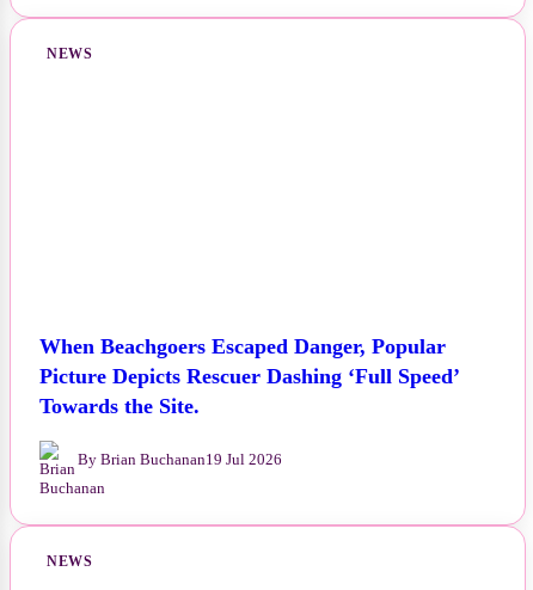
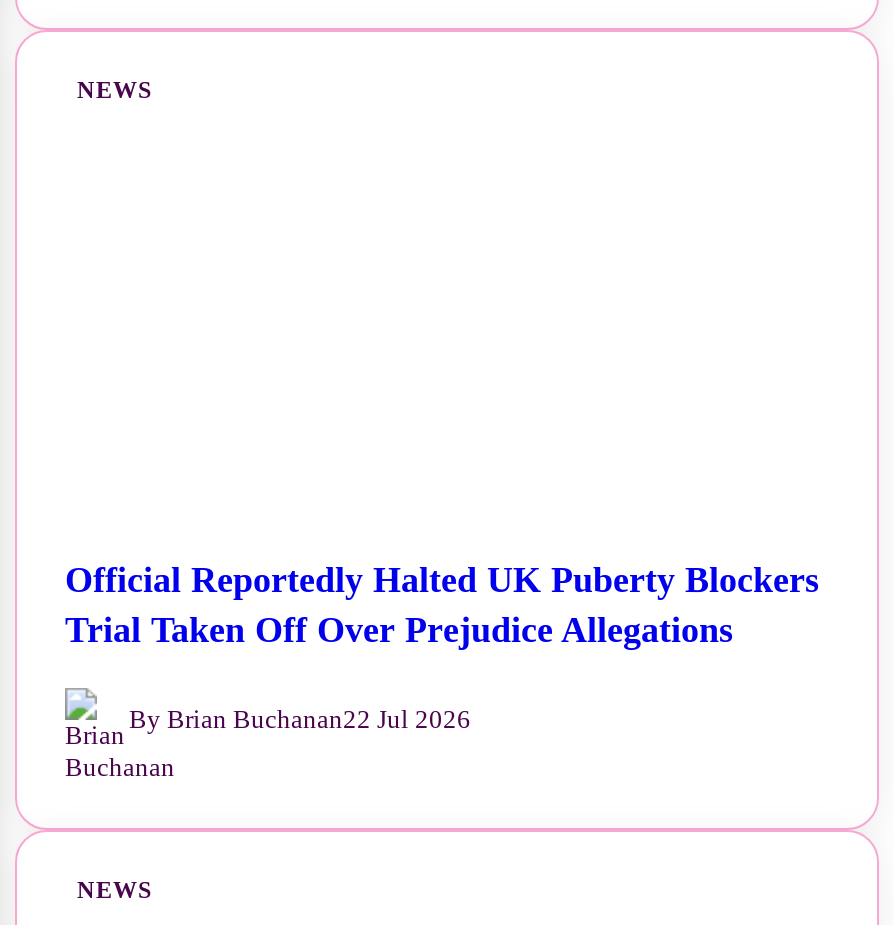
[39,334,459,417] When Beachgoers Escaped Danger, Popular | Picture Depicts Rescuer Dashing ‘Full Speed’ | Towards the Site. -> [65,559,819,649] Official Reportedly Halted UK Puberty Blockers | Trial Taken Off Over Prejudice Allegations
[78,450,282,468] By Brian Buchanan19 Jul 2026 -> [129,703,471,733] By Brian Buchanan22 Jul 2026

